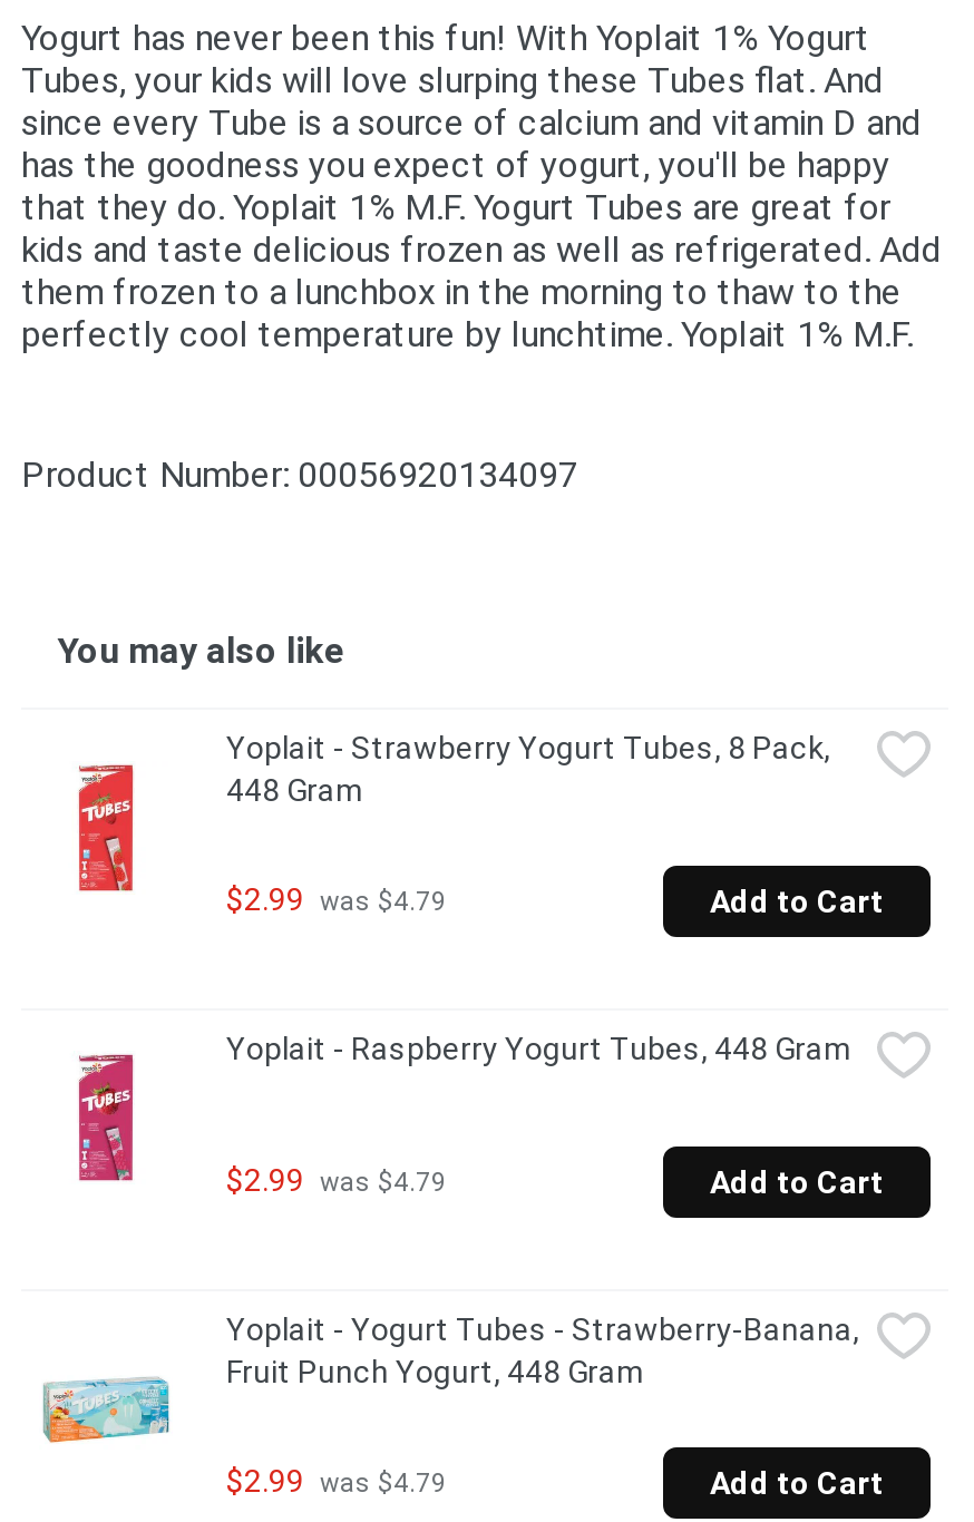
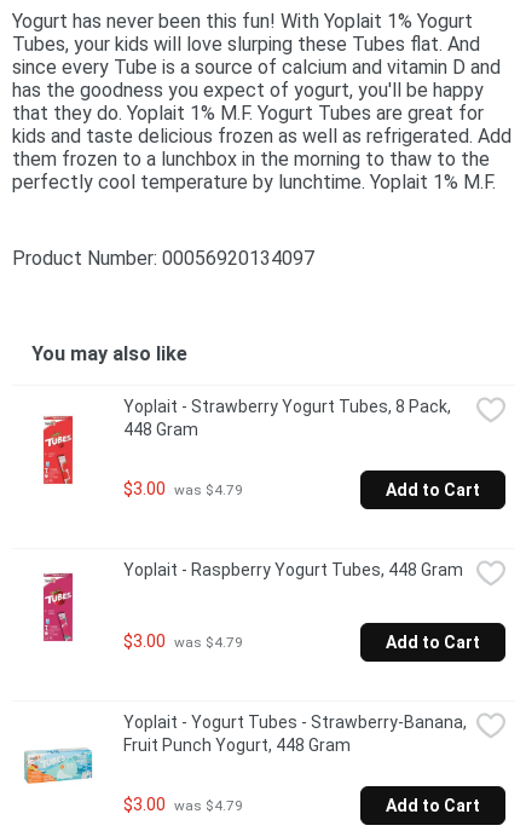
[226,882,447,917] $2.99 was $4.79 -> [123,479,243,499] $3.00 was $4.79
[226,1163,447,1198] $2.99 was $4.79 -> [123,632,243,651] $3.00 was $4.79
[226,1463,447,1499] $2.99 was $4.79 -> [123,795,243,814] $3.00 was $4.79

